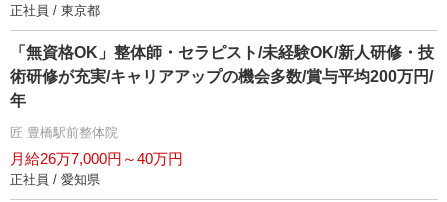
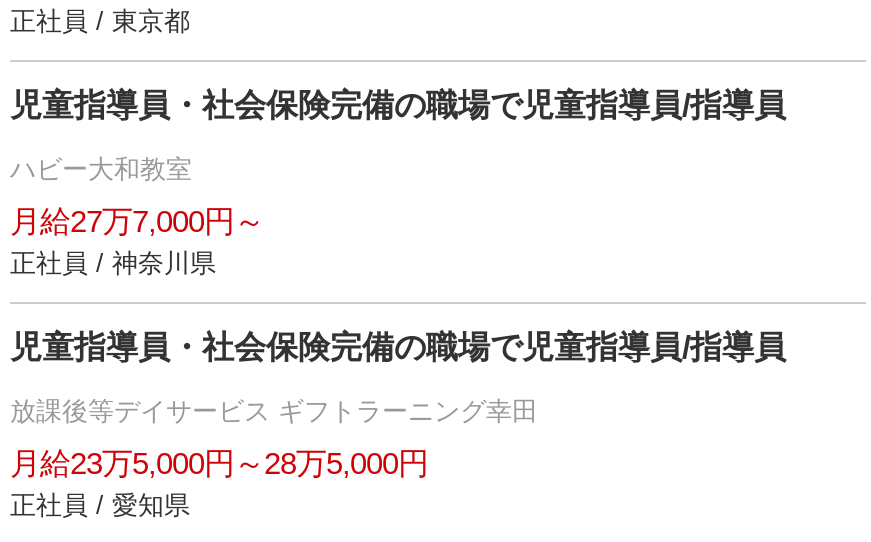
[10,44,434,167] 「無資格OK」整体師・セラピスト/未経験OK/新人研修・技 | 術研修が充実/キャリアアップの機会多数/賞与平均200万円/ | 年 | 匠 豊橋駅前整体院 | 月給26万7,000円～40万円 -> [10,89,786,481] 児童指導員・社会保険完備の職場で児童指導員/指導員 | ハビー大和教室 | 月給27万7,000円～ | 正社員 / 神奈川県 | 児童指導員・社会保険完備の職場で児童指導員/指導員 | 放課後等デイサービス ギフトラーニング幸田 | 月給23万5,000円～28万5,000円

